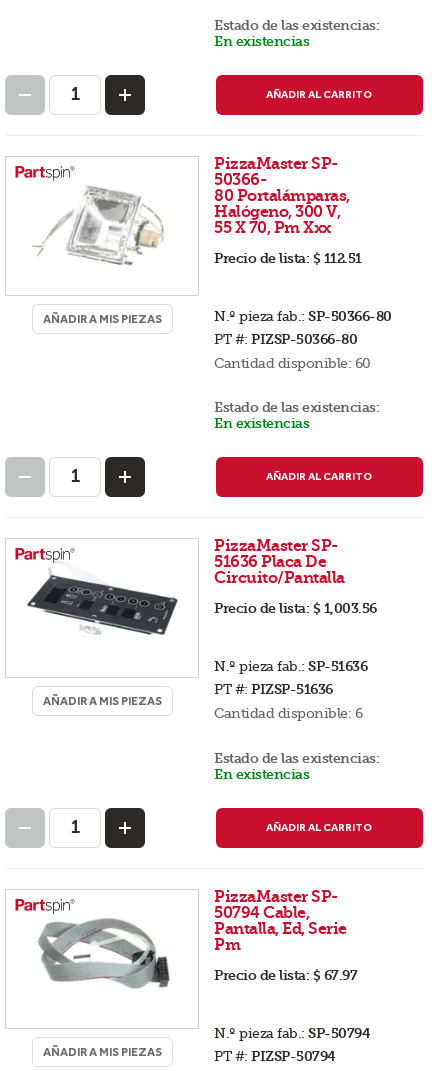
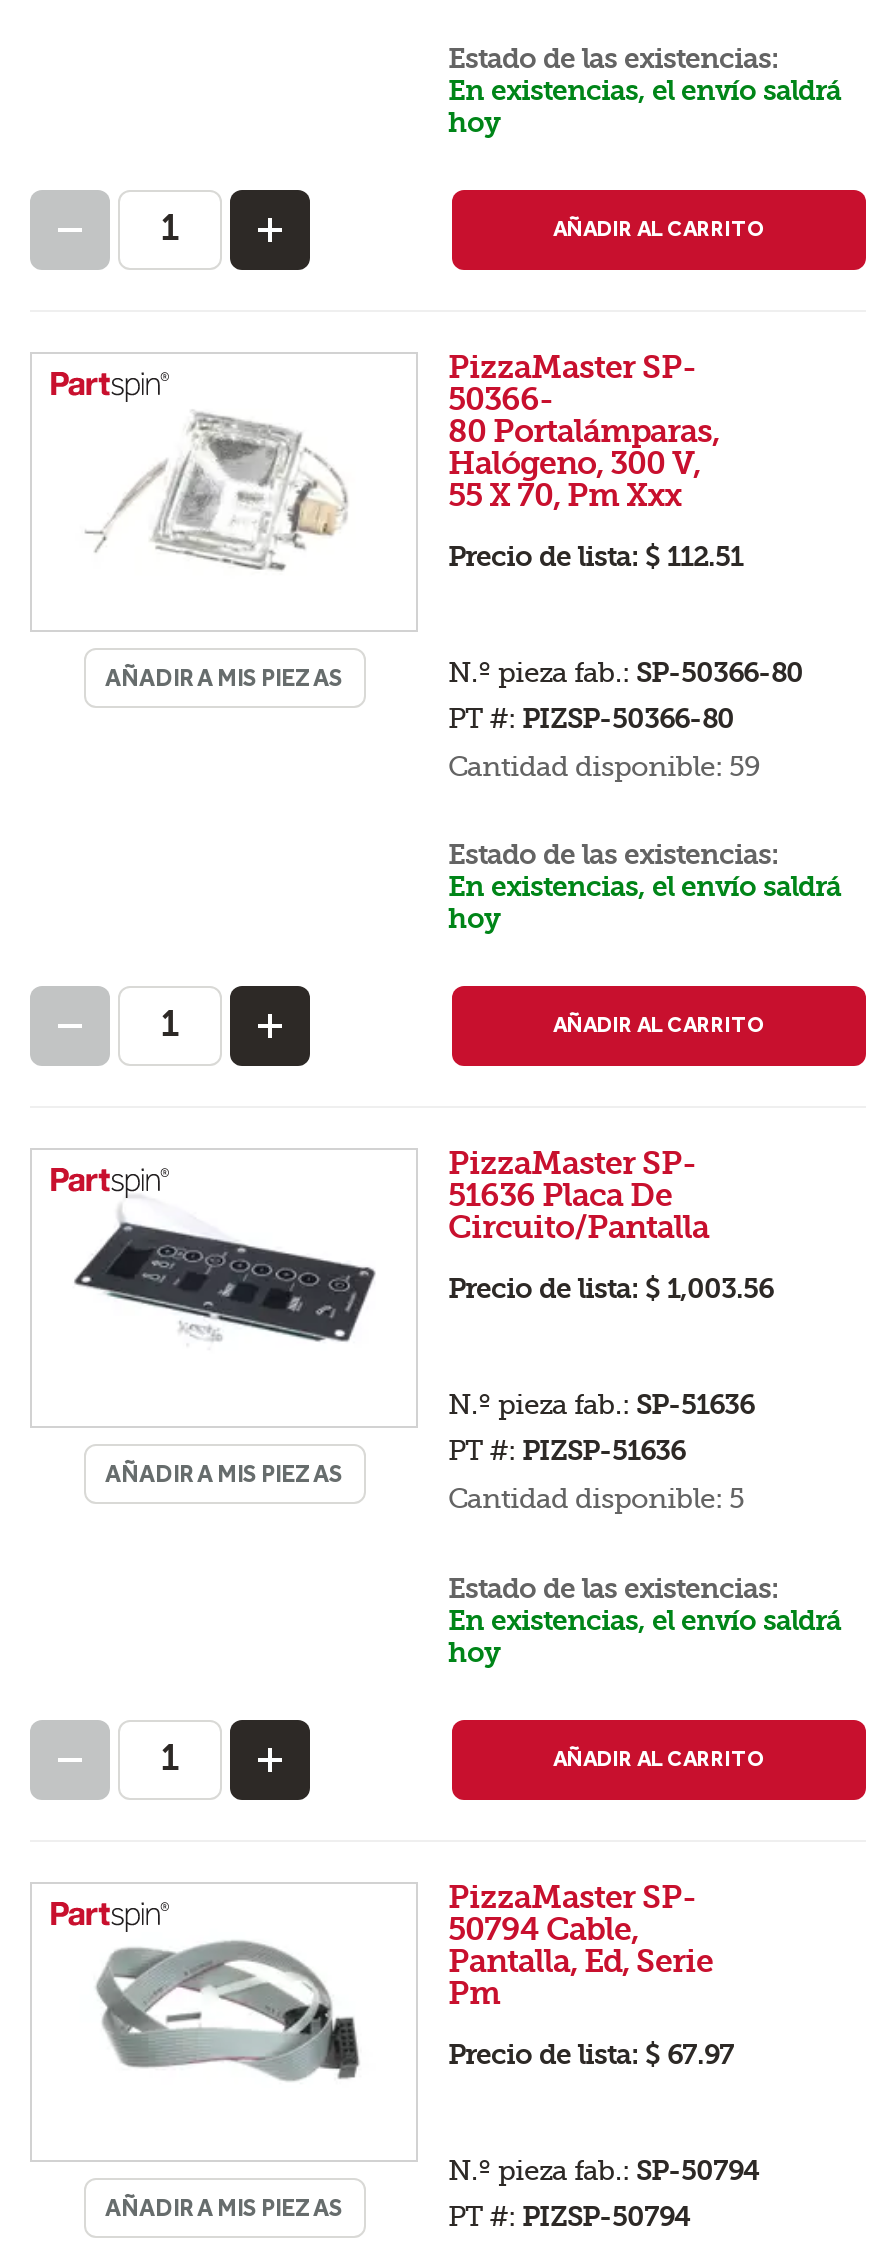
[214,33,309,50] En existencias -> [448,74,841,140] En existencias, el envío saldrá | hoy
[214,355,370,371] Cantidad disponible: 60 -> [448,750,759,782] Cantidad disponible: 59
[214,415,309,432] En existencias -> [448,870,841,936] En existencias, el envío saldrá | hoy
[214,705,362,721] Cantidad disponible: 6 -> [448,1482,744,1514] Cantidad disponible: 5
[214,766,309,783] En existencias -> [448,1604,841,1670] En existencias, el envío saldrá | hoy

